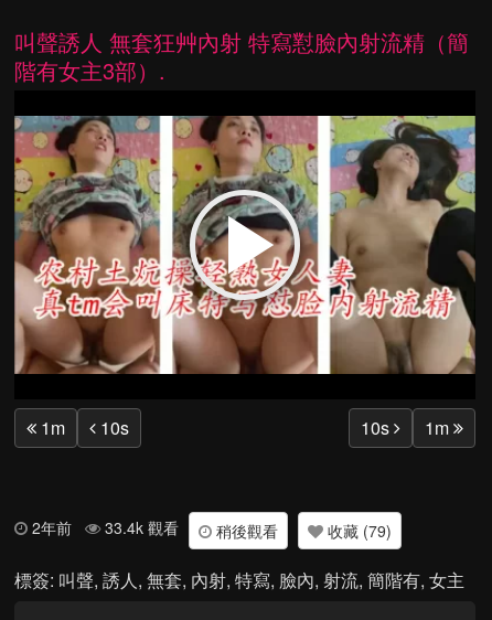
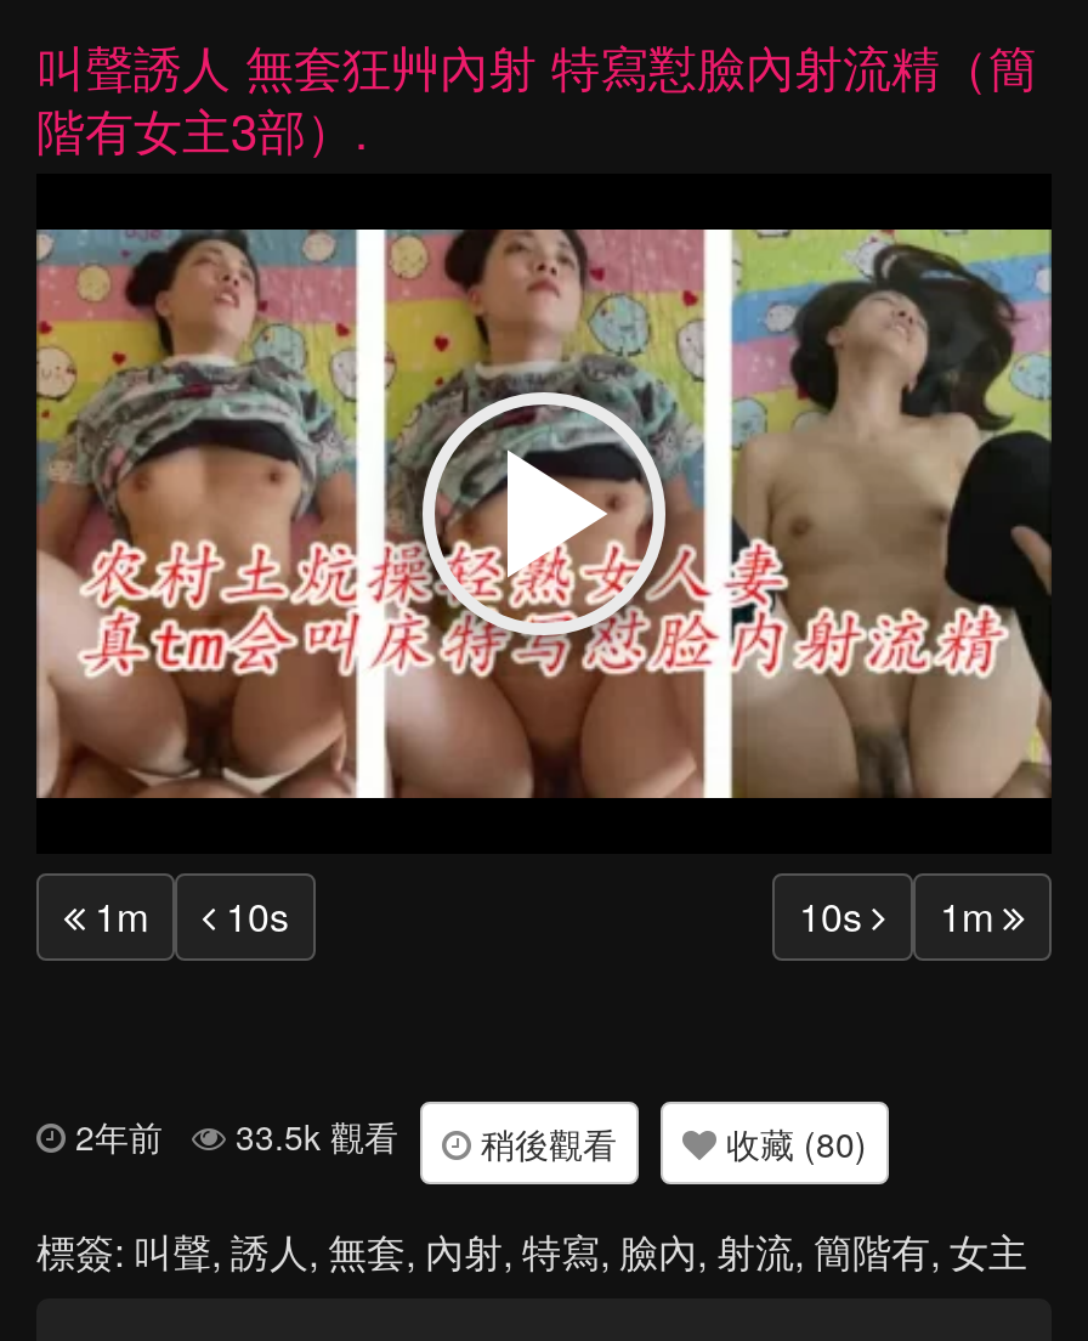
[32,517,278,541] 2年前 33.4k 觀看 稍後觀看 -> [75,1112,617,1166] 2年前 33.5k 觀看 稍後觀看
[323,519,392,541] 收藏 (79) -> [716,1118,867,1166] 收藏 (80)

